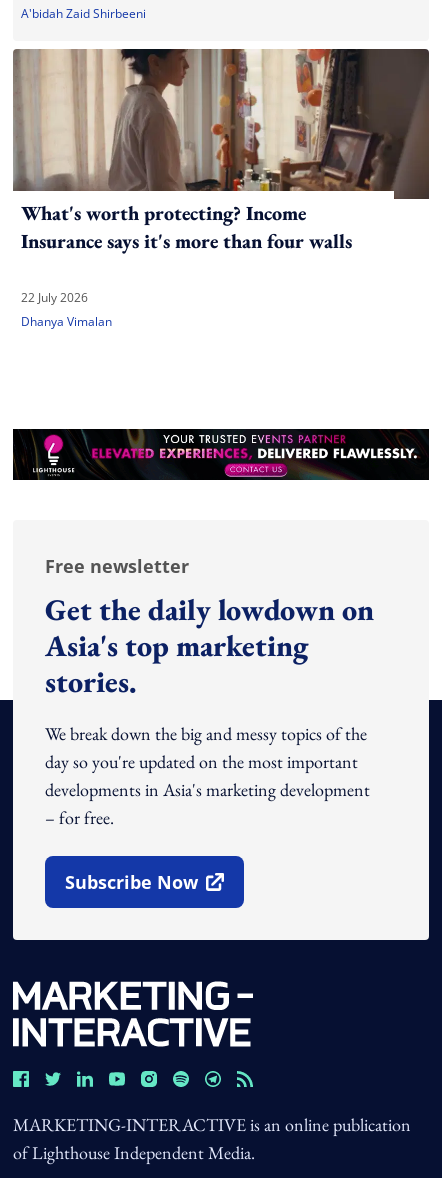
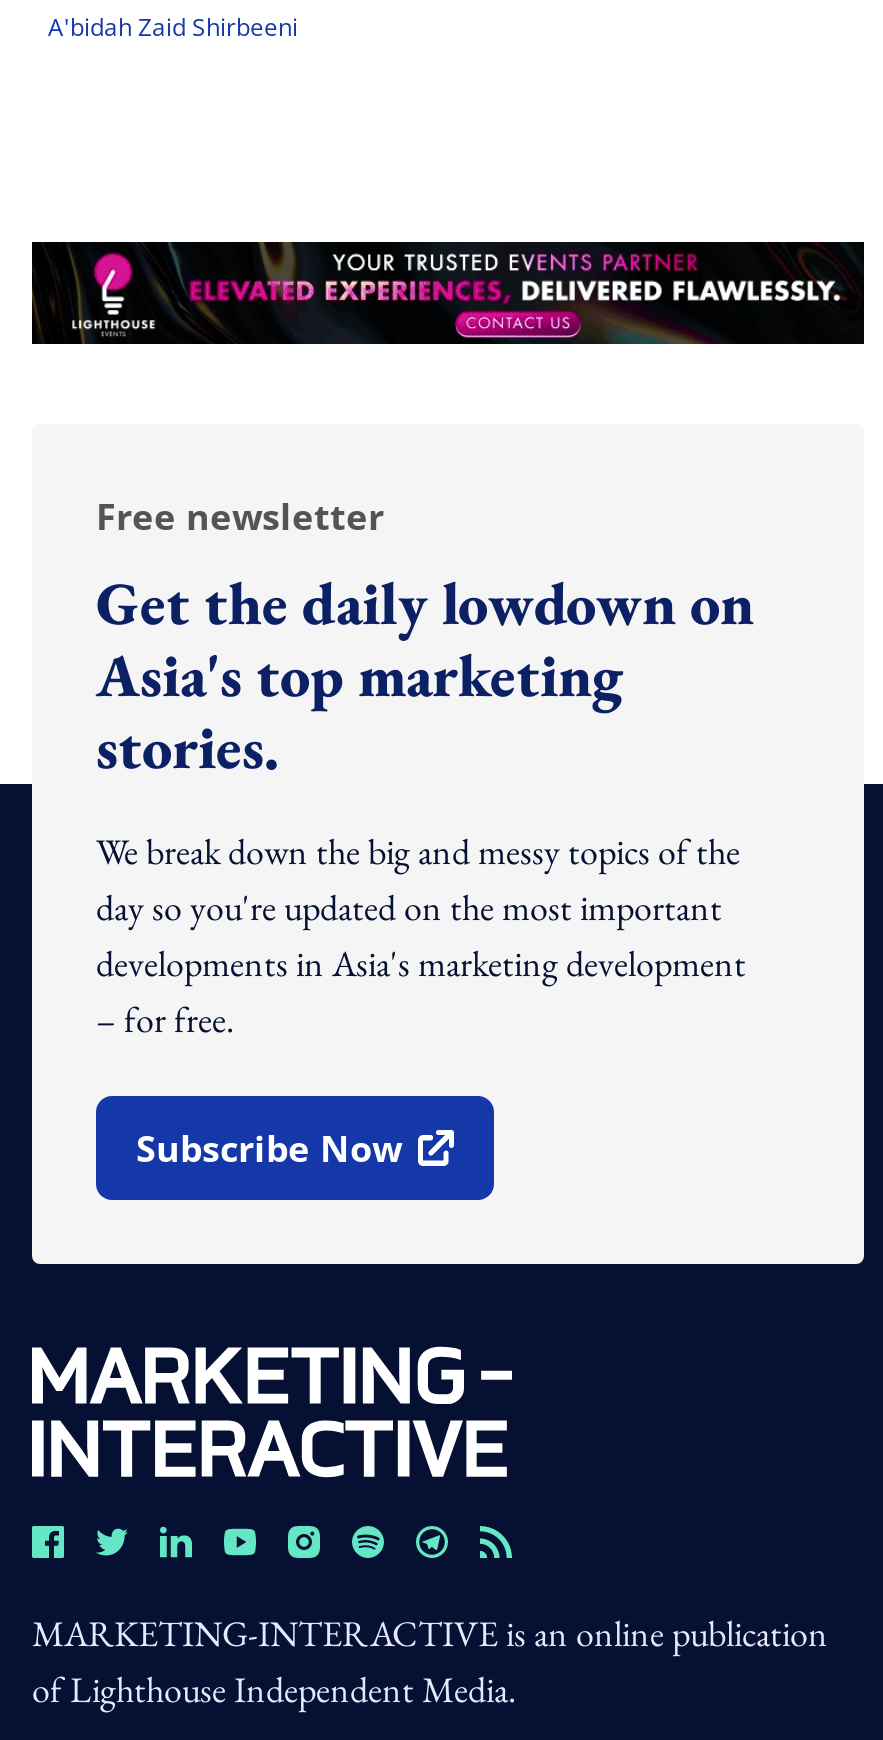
[12,48,430,330] [image] | What's worth protecting? Income | Insurance says it's more than four walls | 22 July 2026 | Dhanya Vimalan -> none

